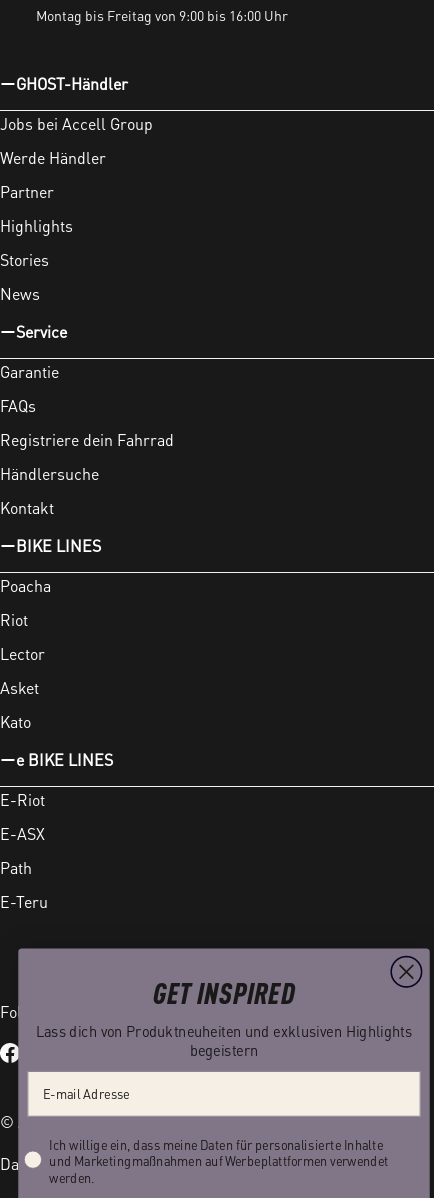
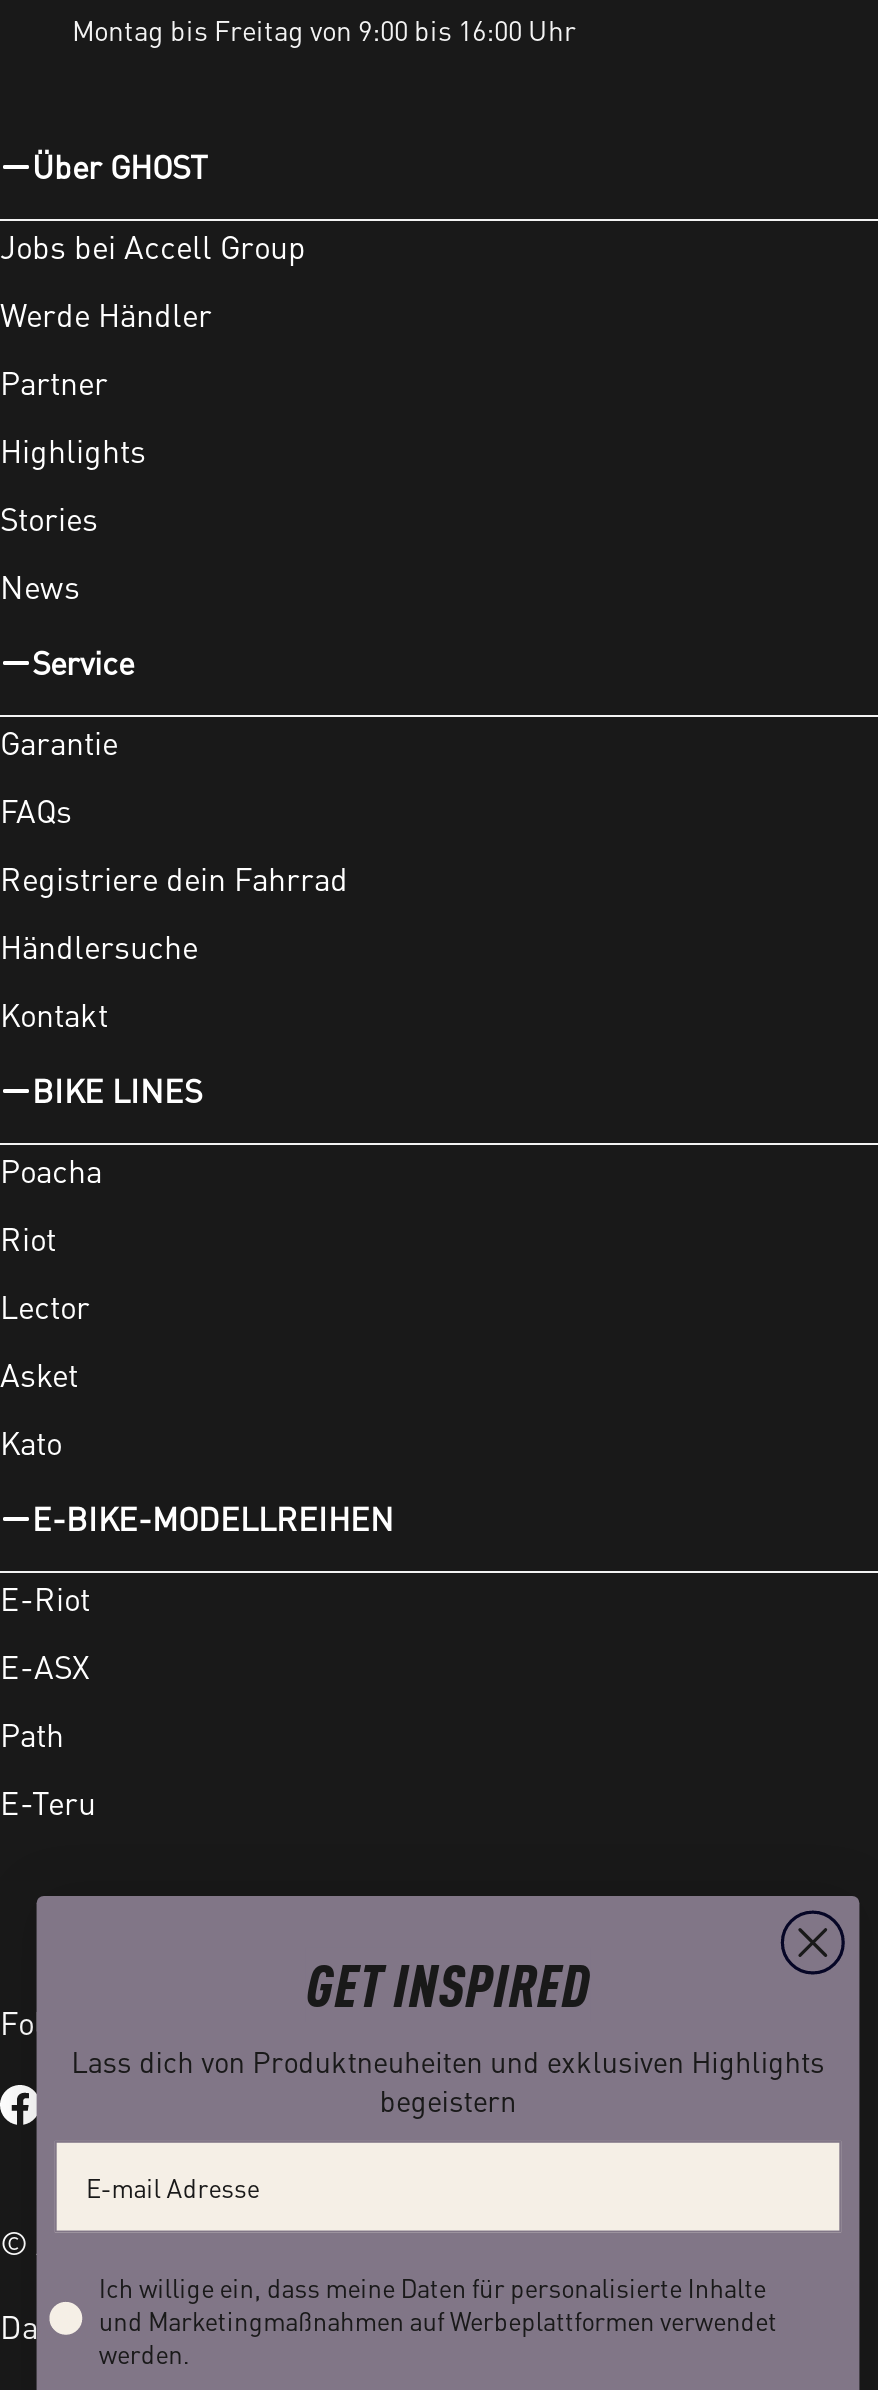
[16,73,128,94] GHOST-Händler -> [32,145,208,187] Über GHOST
[16,749,113,770] e BIKE LINES -> [32,1497,394,1539] E-BIKE-MODELLREIHEN

